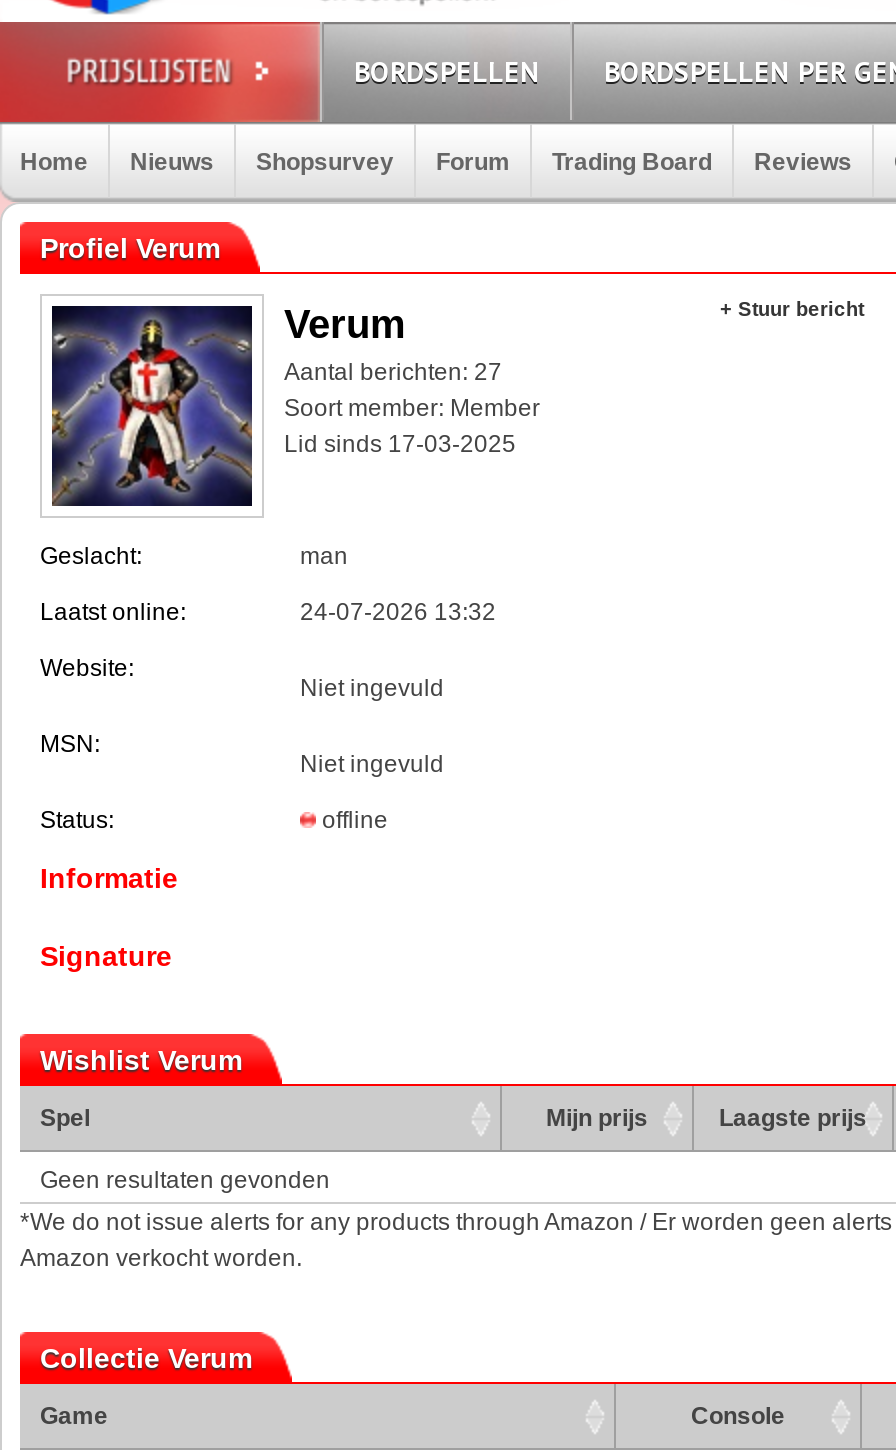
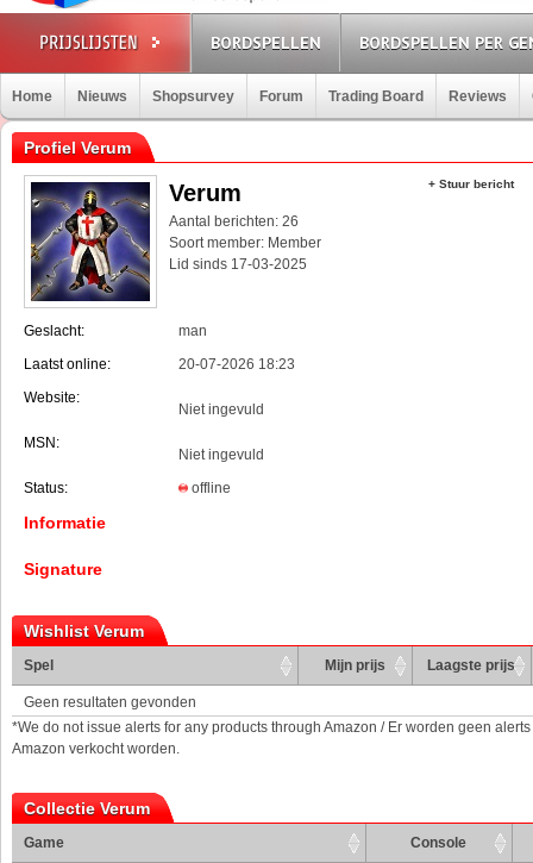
[284,358,502,386] Aantal berichten: 27 -> [169,213,299,230] Aantal berichten: 26
[300,598,496,626] 24-07-2026 13:32 -> [178,356,295,373] 20-07-2026 18:23

